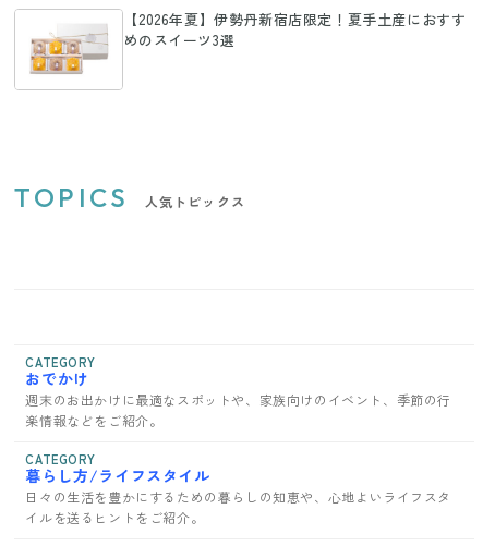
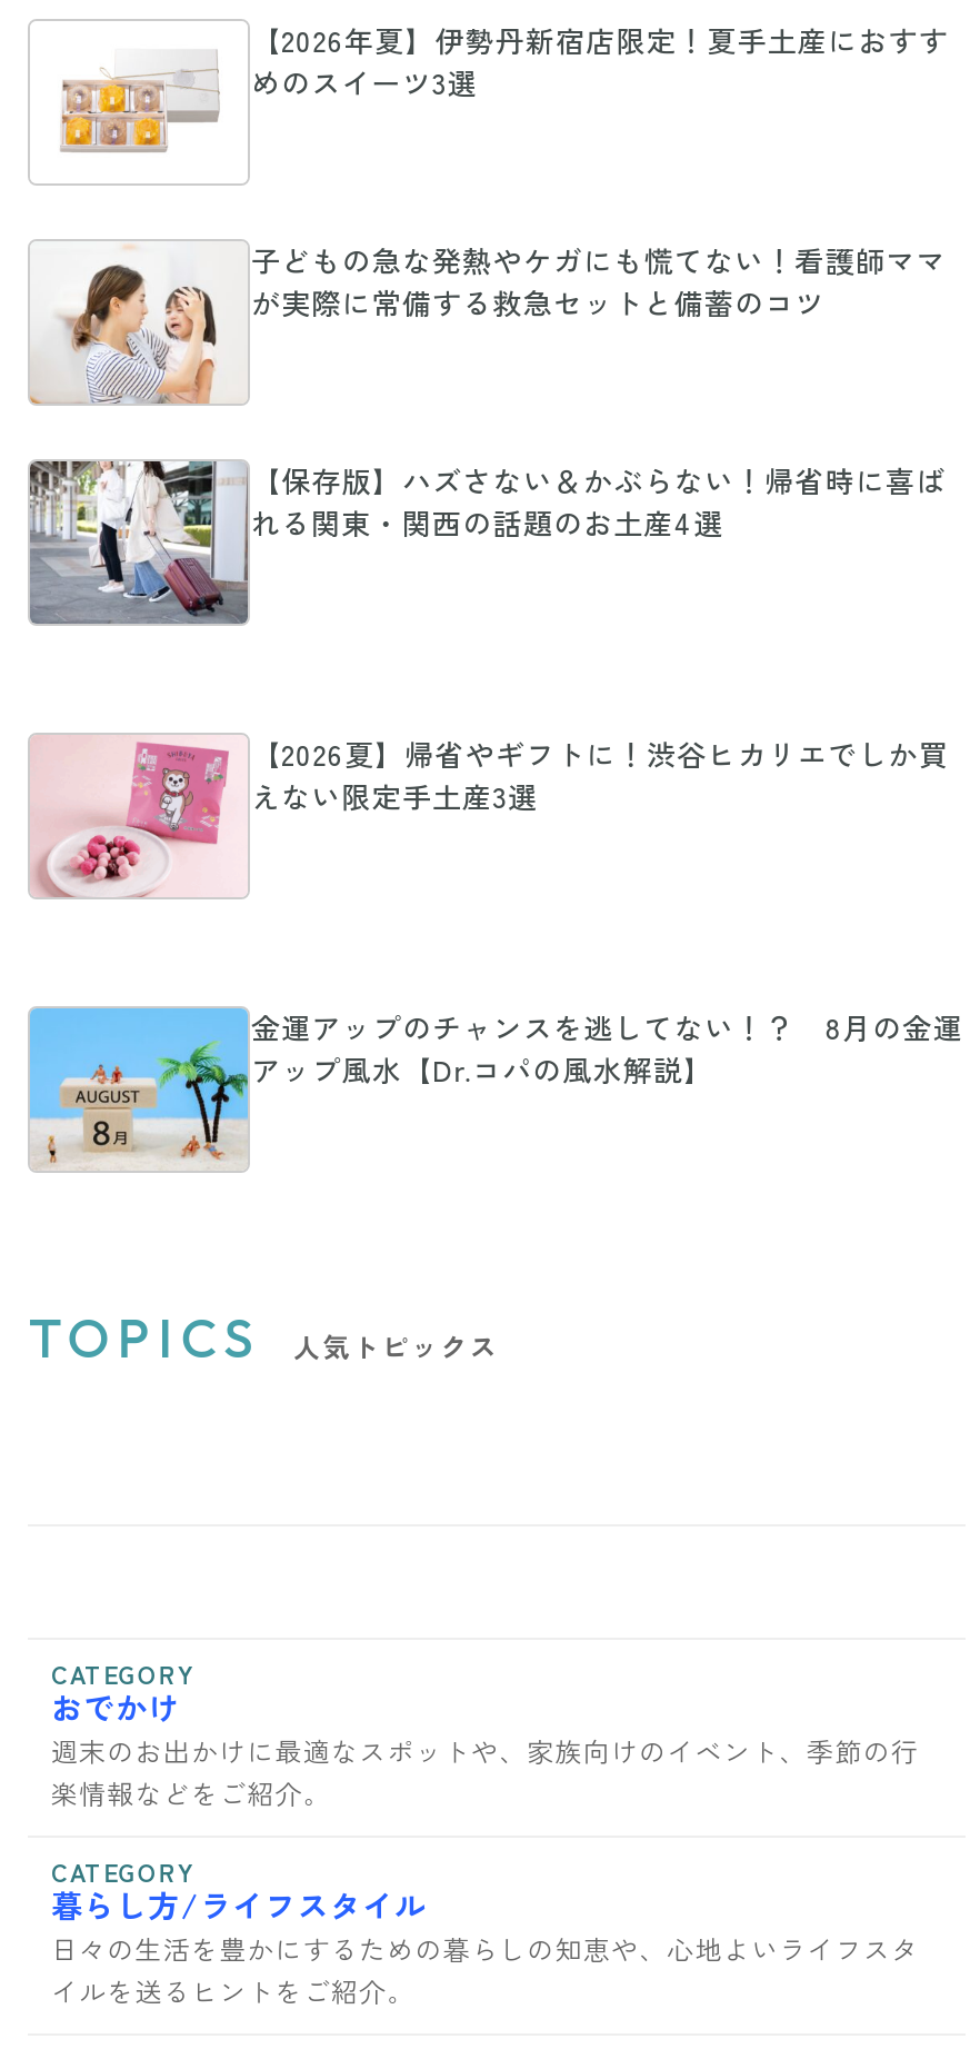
none -> [26,457,946,628] [image] | 【保存版】ハズさない＆かぶらない！帰省時に喜ば | れる関東・関西の話題のお土産4選
none -> [28,239,946,408] [image] | 子どもの急な発熱やケガにも慌てない！看護師ママ | が実際に常備する救急セットと備蓄のコツ
none -> [28,733,949,899] [image] | 【2026夏】帰省やギフトに！渋谷ヒカリエでしか買 | えない限定手土産3選
none -> [28,1004,963,1173] [image] | 金運アップのチャンスを逃してない！？ 8月の金運 | アップ風水【Dr.コパの風水解説】

